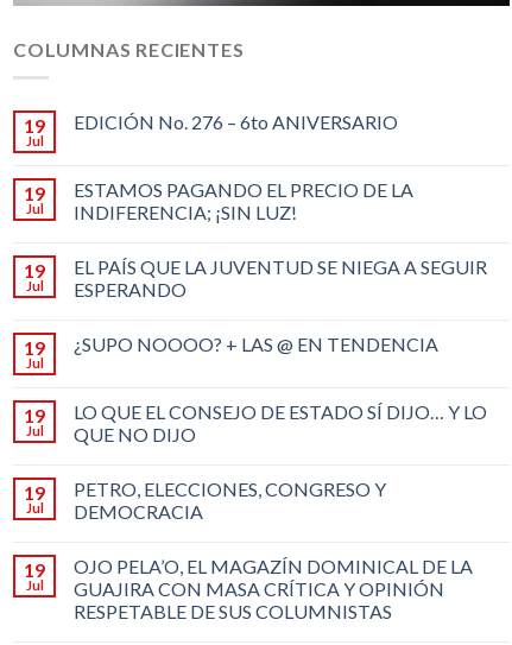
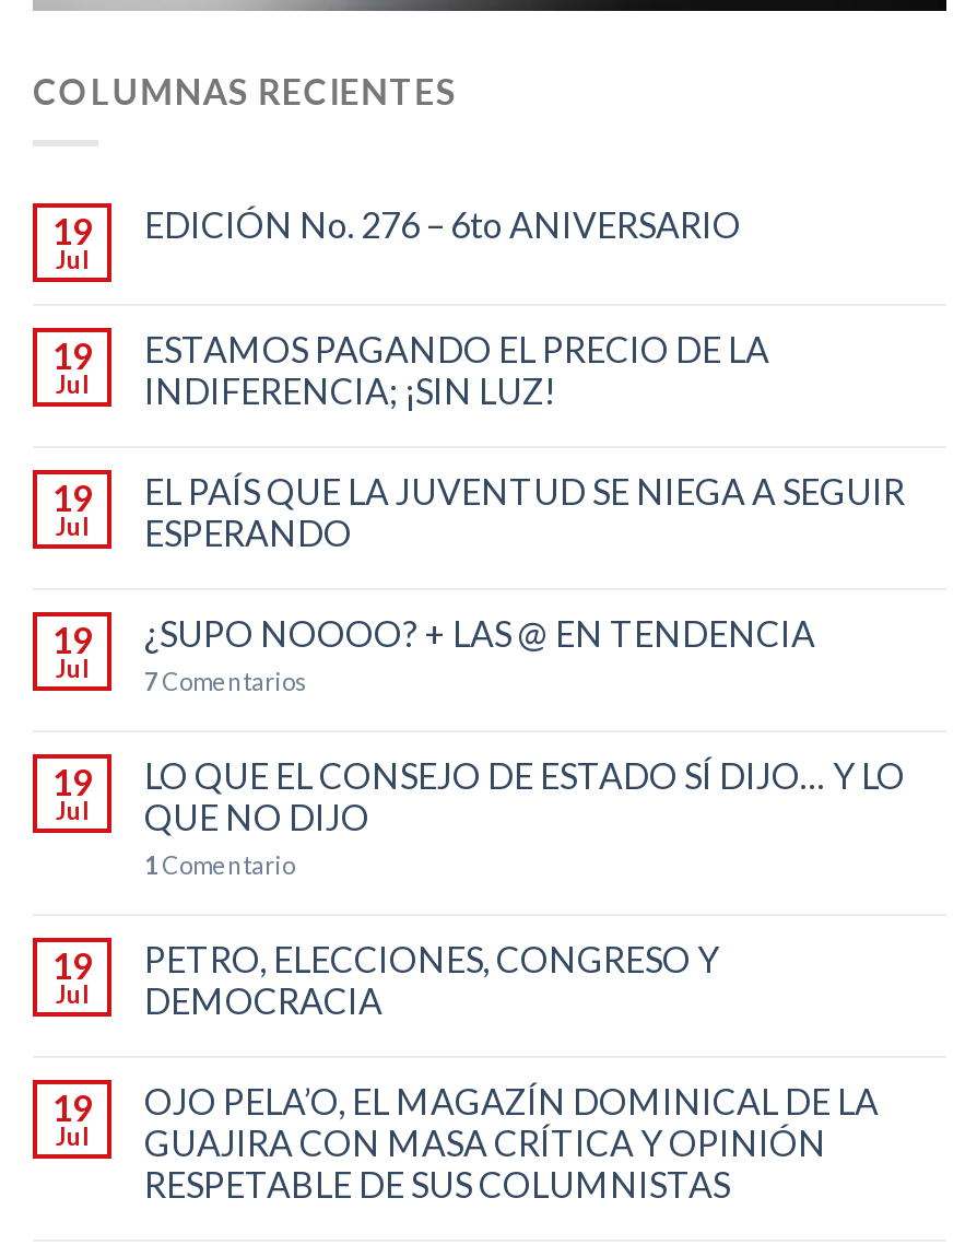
none -> [144,667,308,695] 7 Comentarios
none -> [144,851,295,879] 1 Comentario

